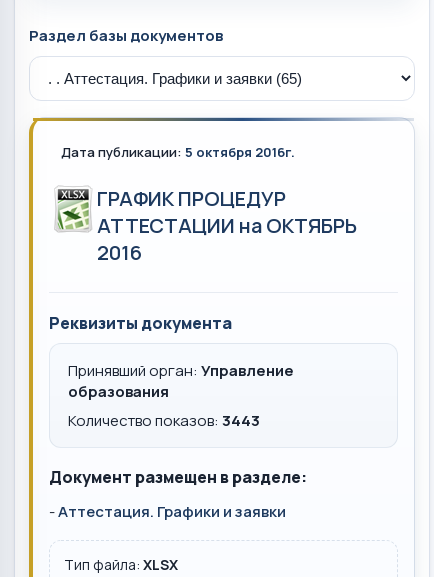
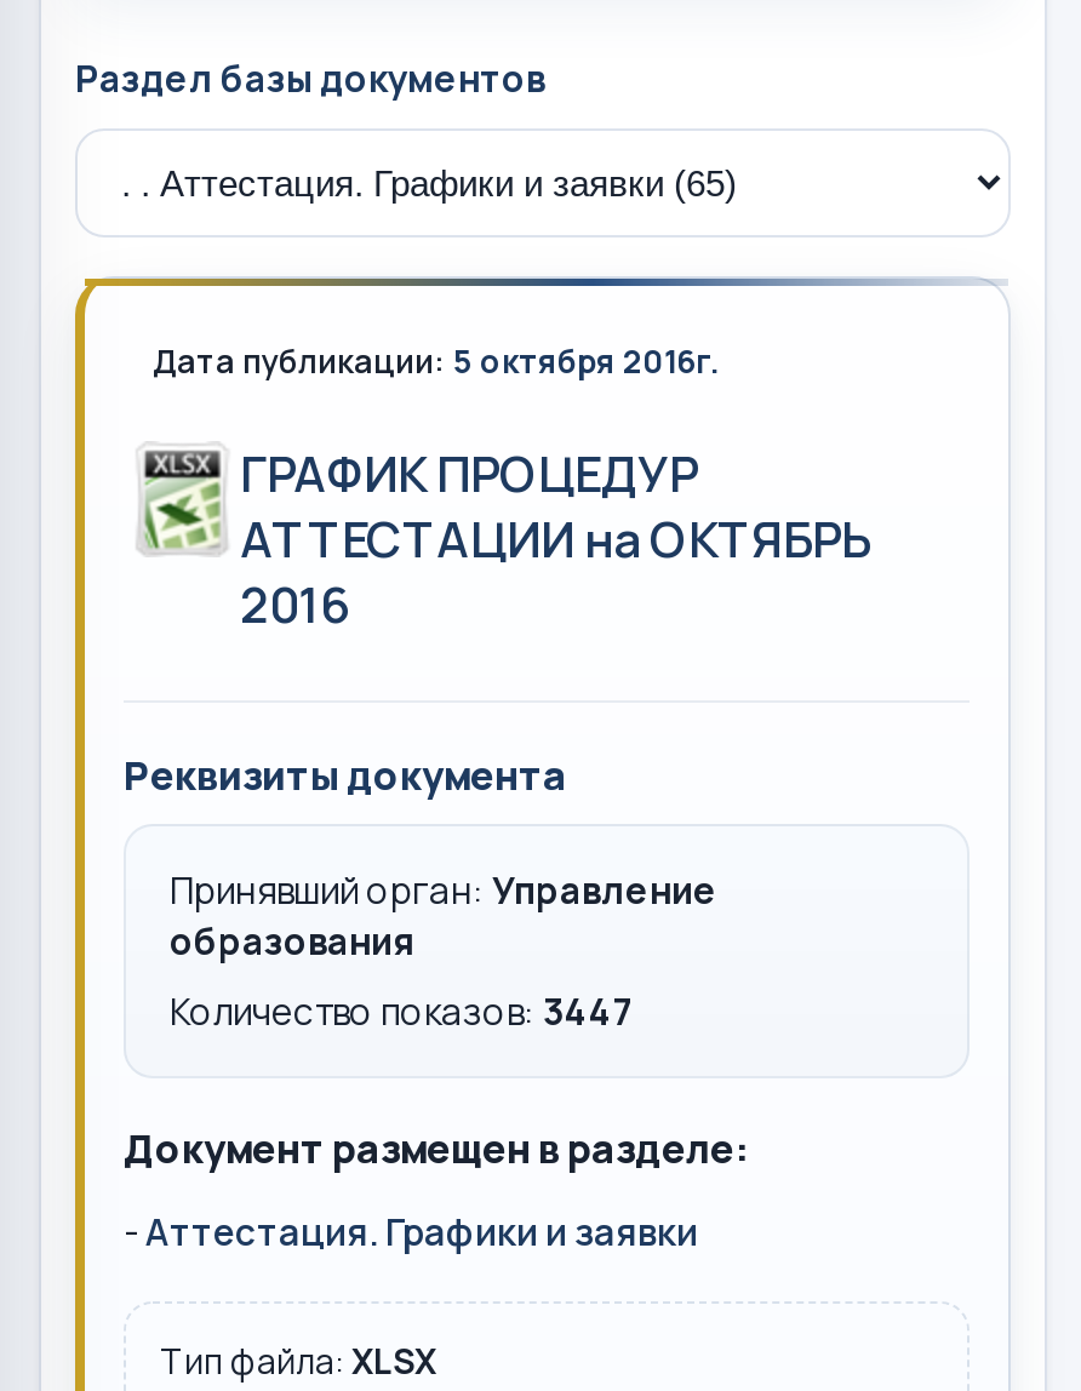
[68,410,260,431] Количество показов: 3443 -> [170,986,635,1037] Количество показов: 3447

